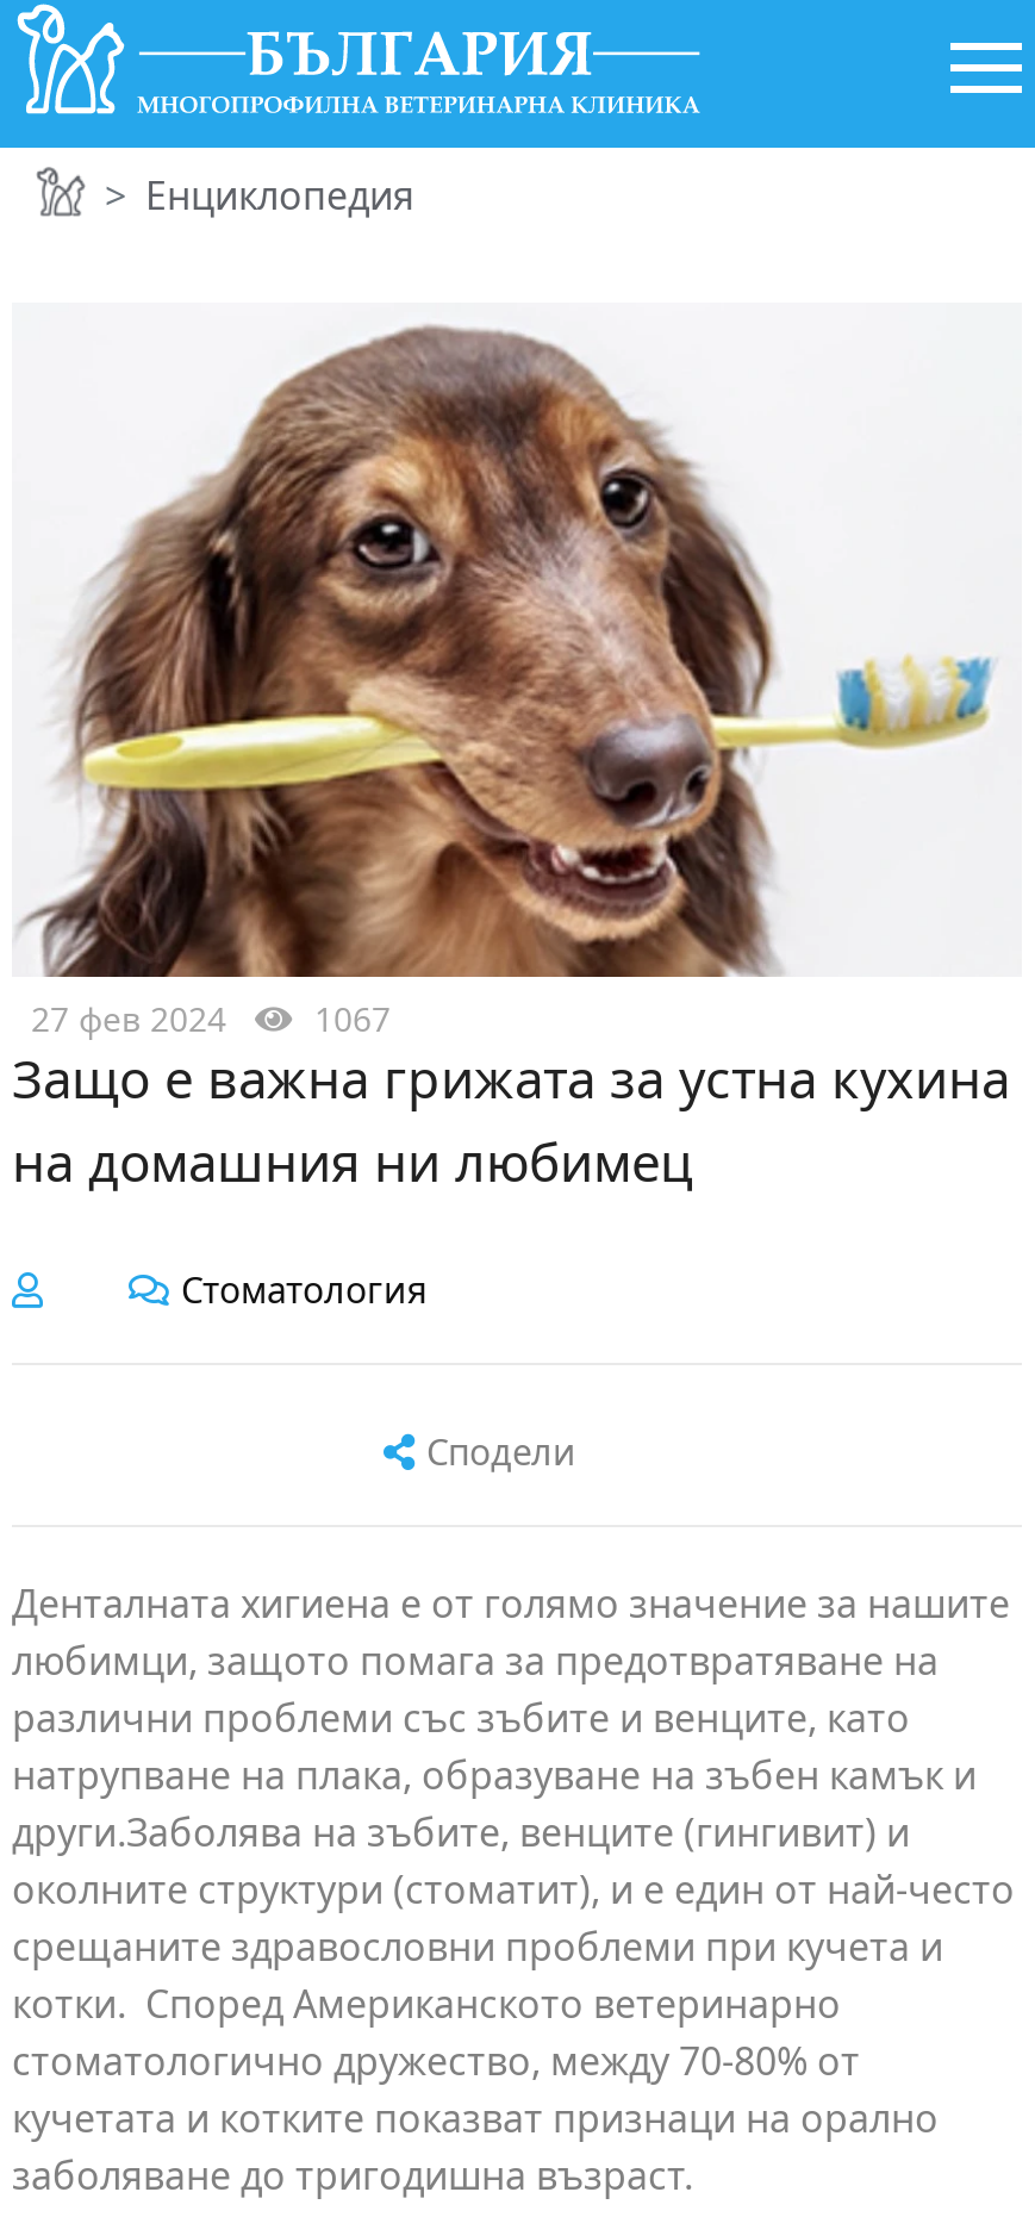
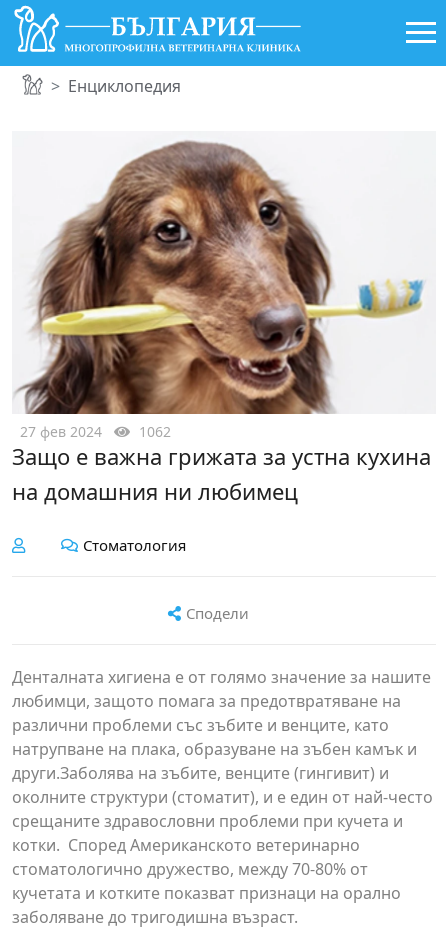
[31,995,391,1041] 27 фев 2024 1067 -> [20,422,171,441] 27 фев 2024 1062

